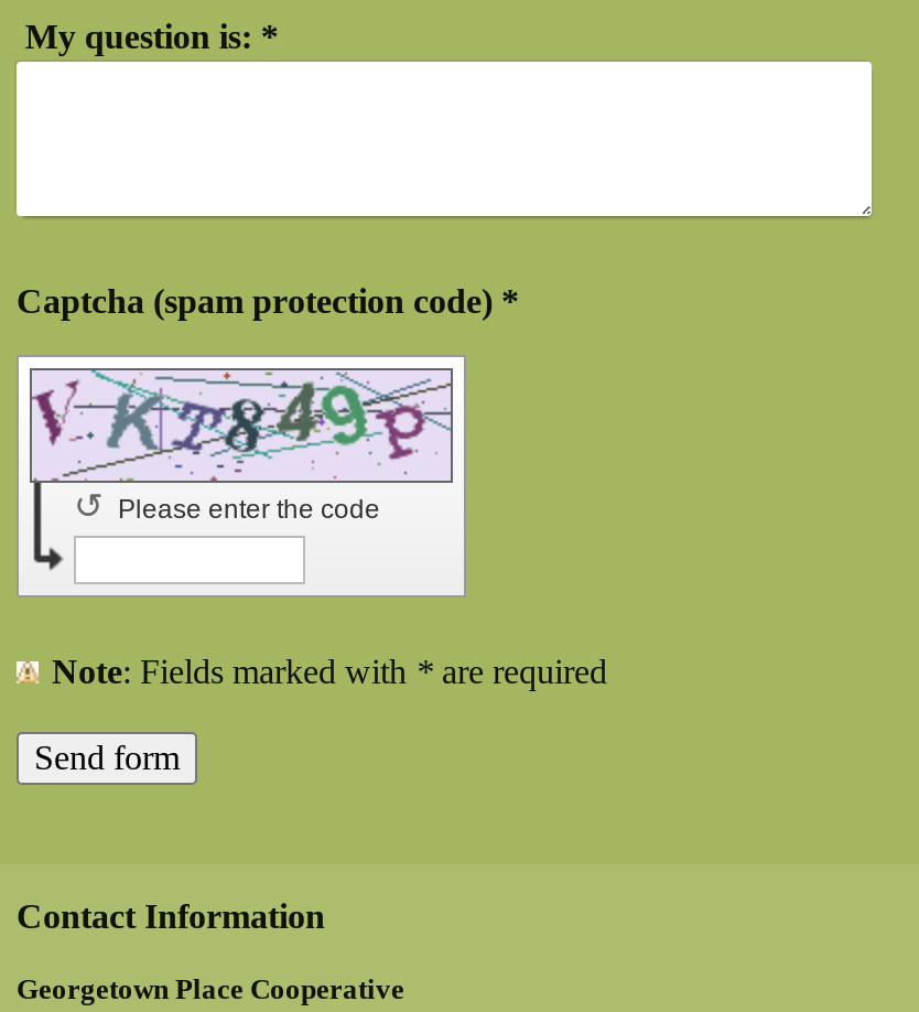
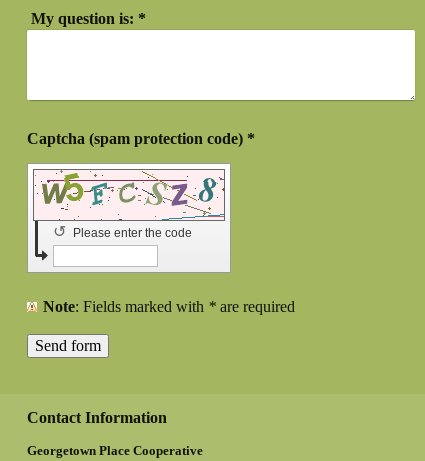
[32,370,453,483] [image] -> [34,170,225,221] [image]

